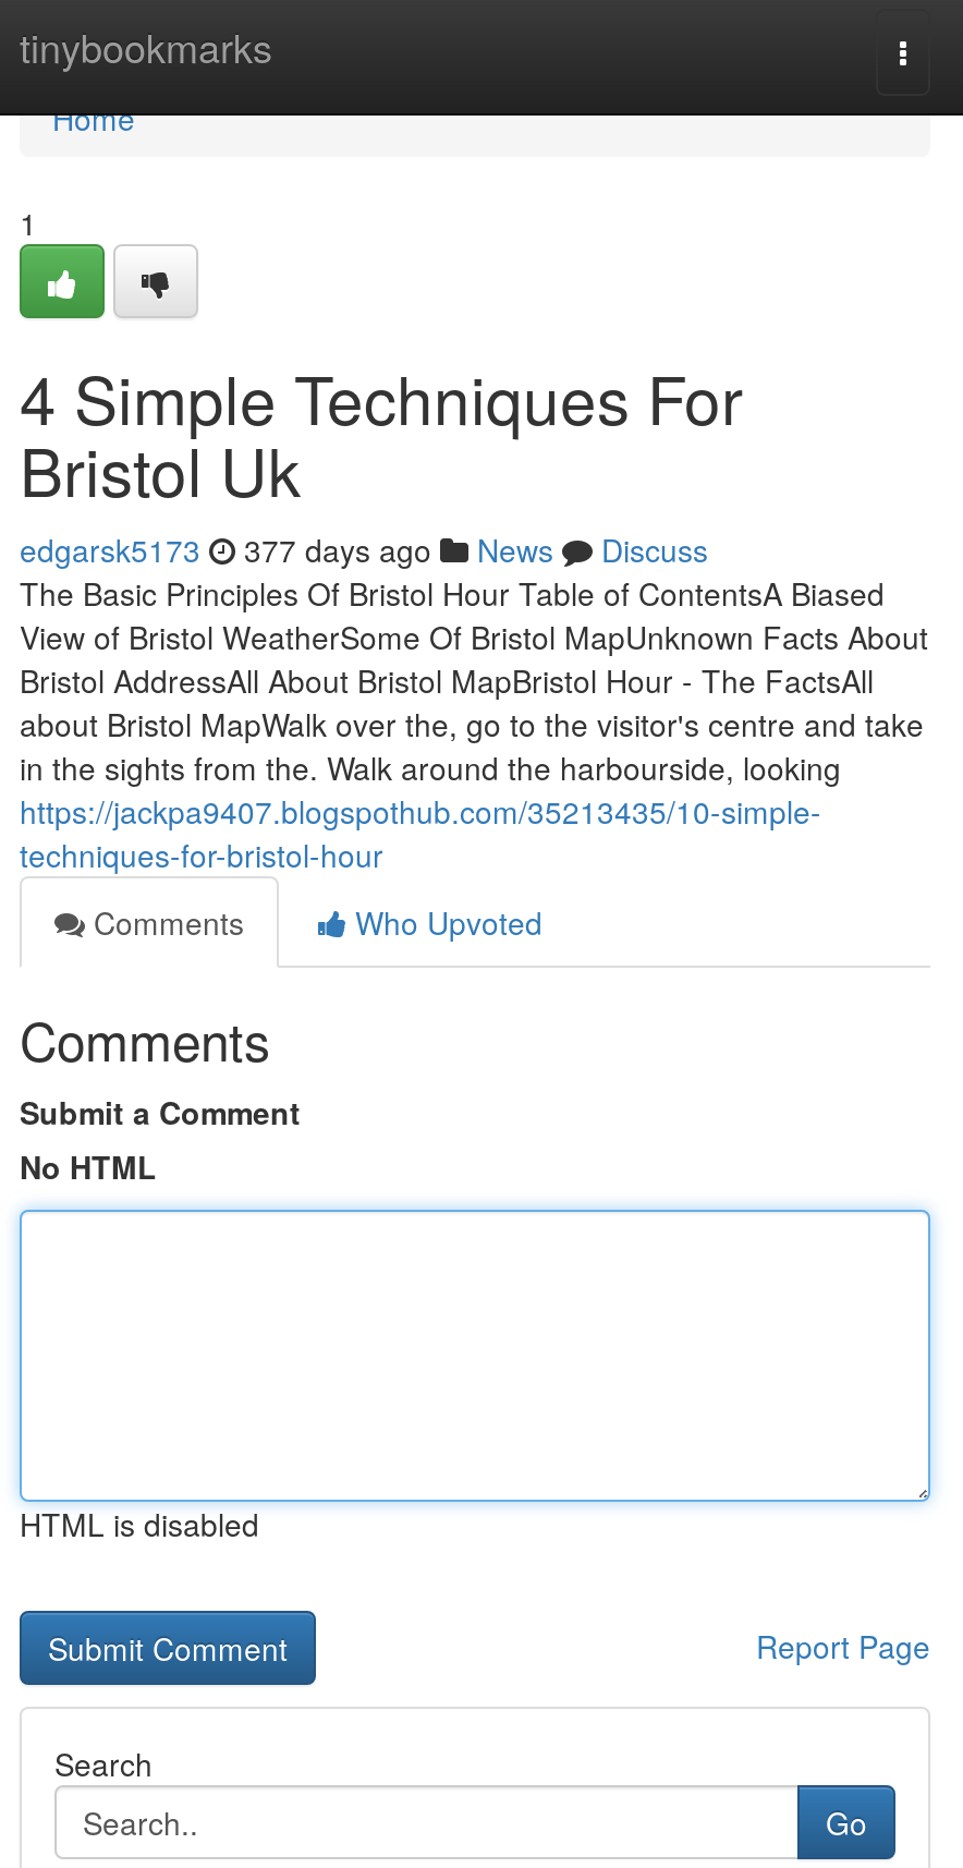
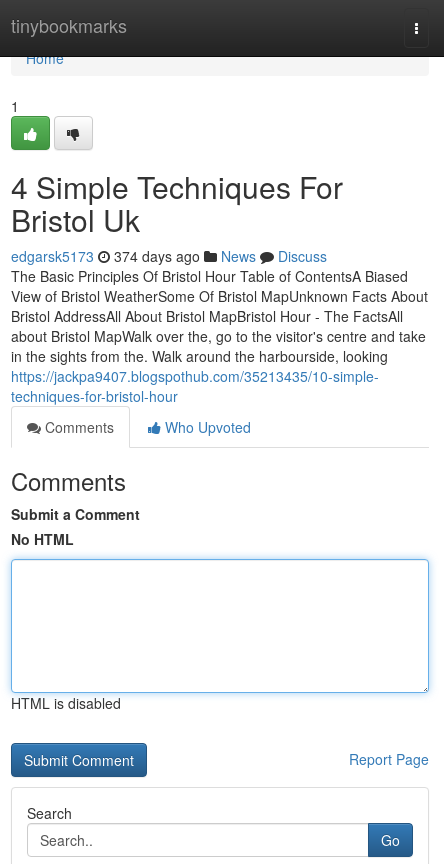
[20,527,708,571] edgarsk5173 377 days ago News Discuss -> [11,246,327,266] edgarsk5173 374 days ago News Discuss

